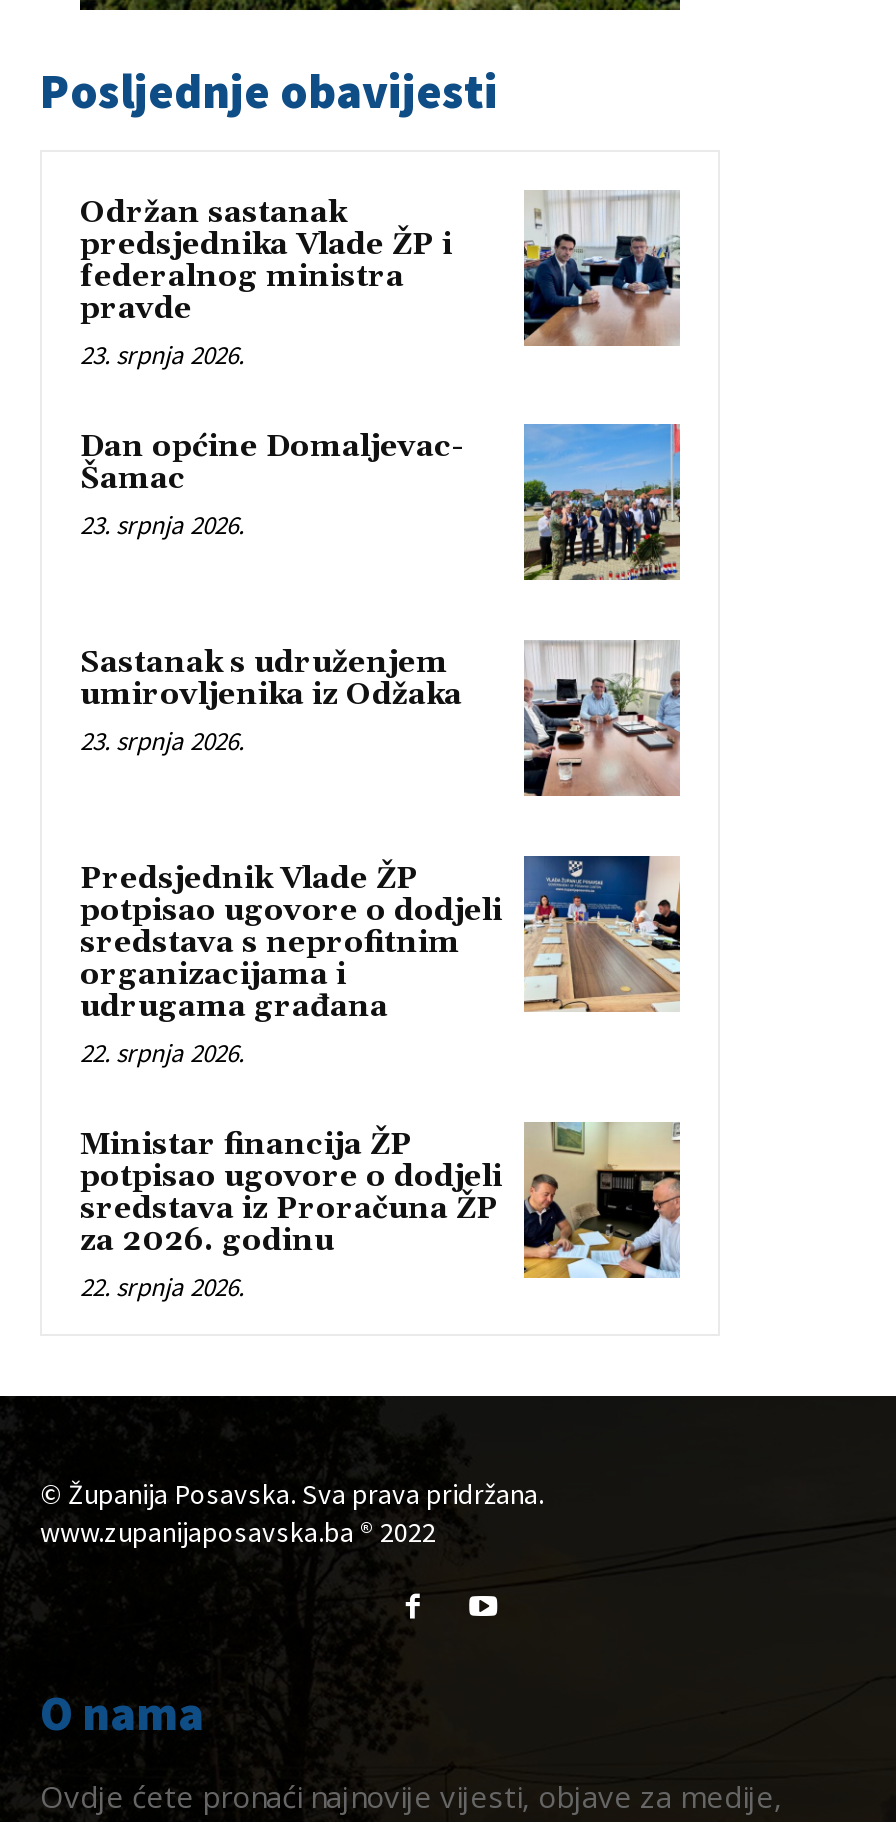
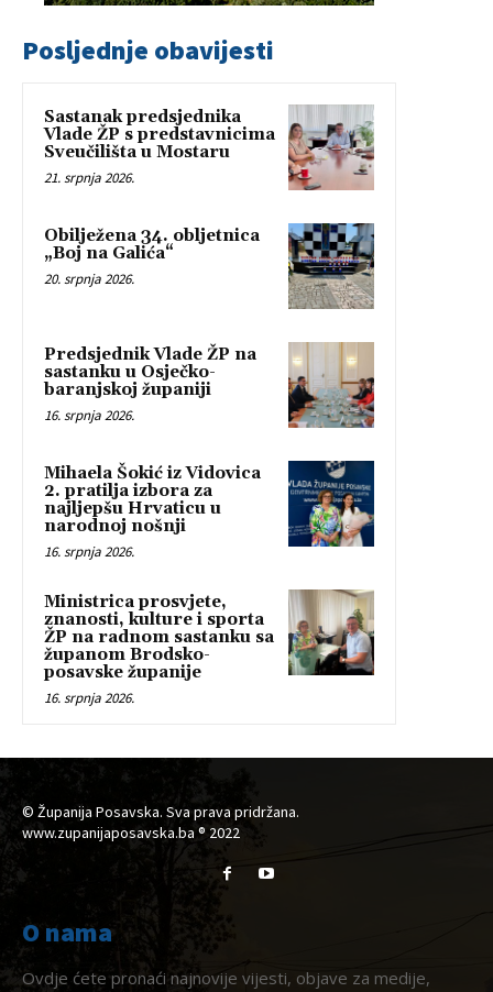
[80,193,678,371] [image] | Održan sastanak | predsjednika Vlade ŽP i | federalnog ministra | pravde | 23. srpnja 2026. -> [44,106,374,190] [image] | Sastanak predsjednika | Vlade ŽP s predstavnicima | Sveučilišta u Mostaru | 21. srpnja 2026.
[80,422,682,580] [image] | Dan općine Domaljevac- | Šamac | 23. srpnja 2026. -> [44,222,375,309] [image] | Obilježena 34. obljetnica | „Boj na Galića“ | 20. srpnja 2026.
[80,642,680,798] [image] | Sastanak s udruženjem | umirovljenika iz Odžaka | 23. srpnja 2026. -> [44,342,374,428] [image] | Predsjednik Vlade ŽP na | sastanku u Osječko- | baranjskoj županiji | 16. srpnja 2026.
[80,856,682,1069] [image] | Predsjednik Vlade ŽP | potpisao ugovore o dodjeli | sredstava s neprofitnim | organizacijama i | udrugama građana | 22. srpnja 2026. -> [44,460,375,561] [image] | Mihaela Šokić iz Vidovica | 2. pratilja izbora za | najljepšu Hrvaticu u | narodnoj nošnji | 16. srpnja 2026.
[80,1090,682,1303] [image] | Ministar financija ŽP | potpisao ugovore o dodjeli | sredstava iz Proračuna ŽP | za 2026. godinu | 22. srpnja 2026. -> [44,588,375,707] [image] | Ministrica prosvjete, | znanosti, kulture i sporta | ŽP na radnom sastanku sa | županom Brodsko- | posavske županije | 16. srpnja 2026.

